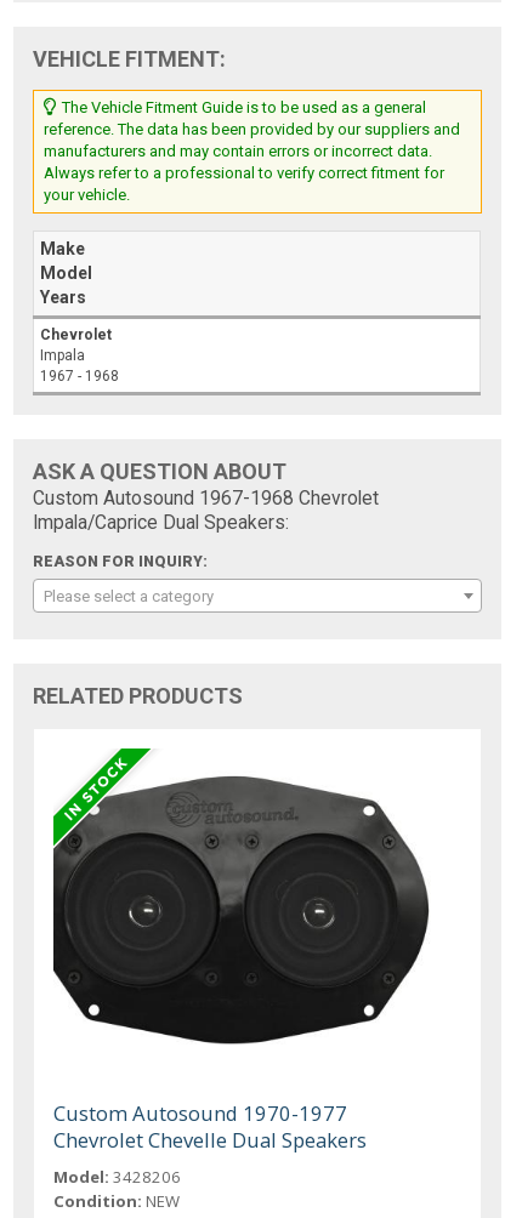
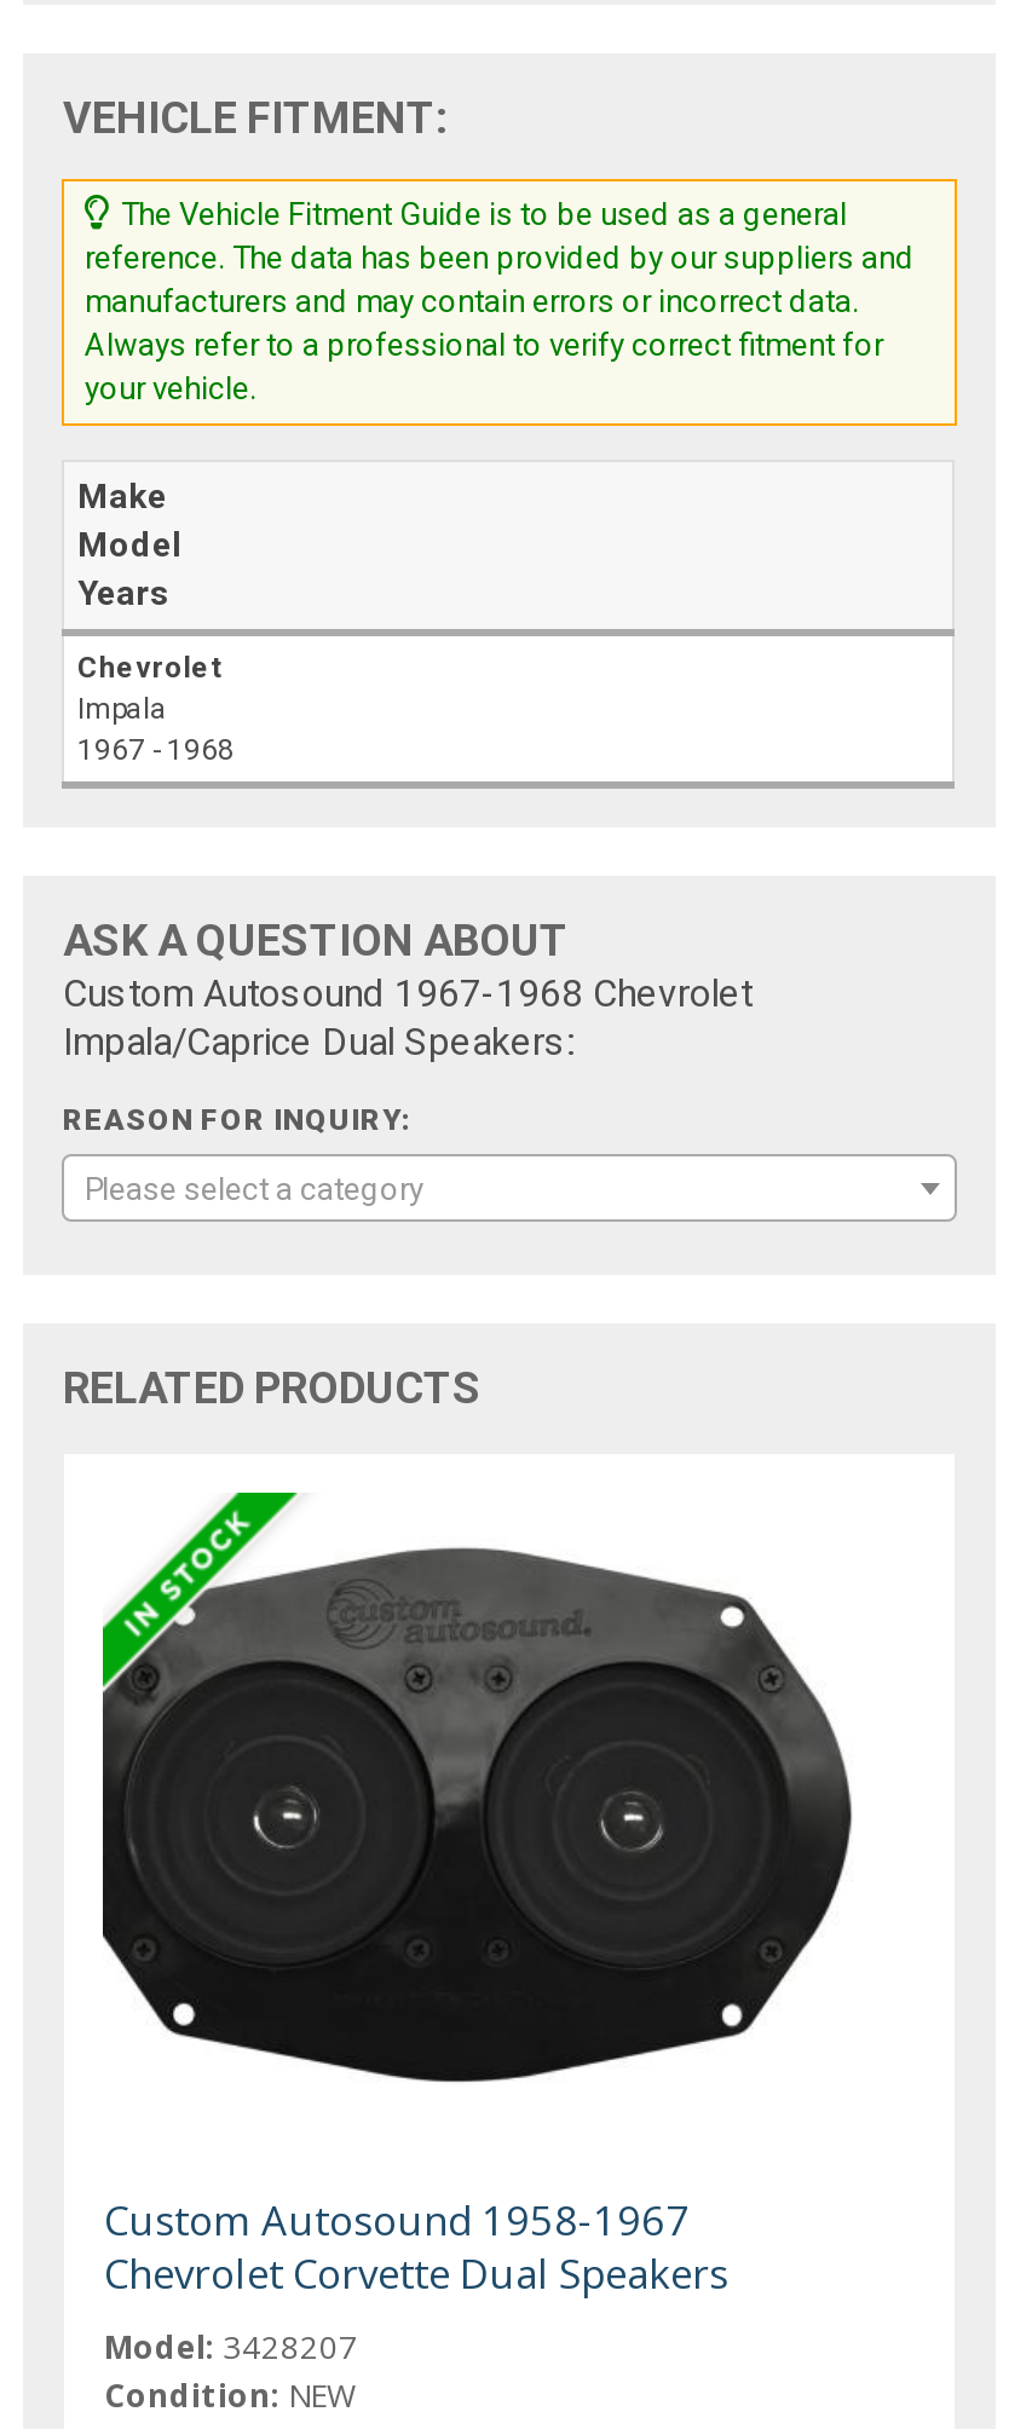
[54,1099,348,1127] Custom Autosound 1970-1977 -> [104,2192,689,2248] Custom Autosound 1958-1967
[54,1126,367,1154] Chevrolet Chevelle Dual Speakers -> [104,2245,728,2301] Chevrolet Corvette Dual Speakers
[54,1166,181,1188] Model: 3428206 -> [104,2325,358,2369] Model: 3428207

